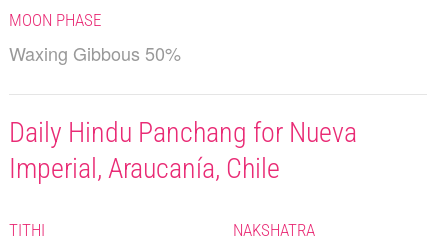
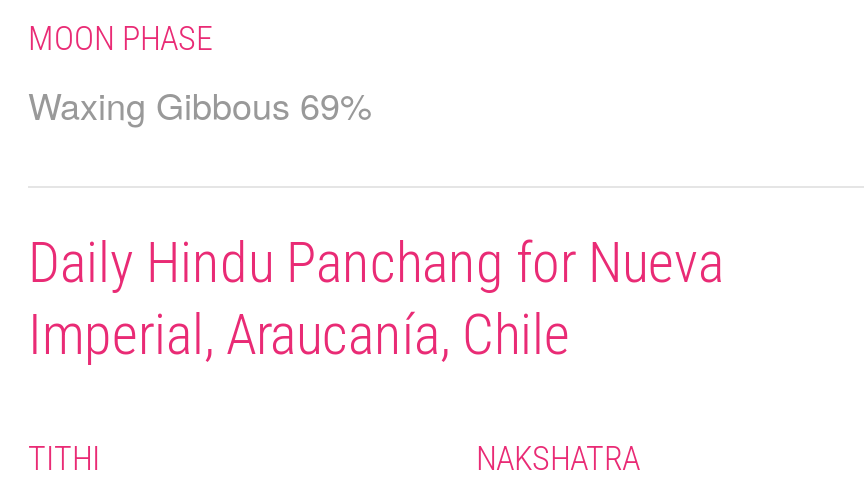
[9,40,181,66] Waxing Gibbous 50% -> [28,79,372,131] Waxing Gibbous 69%

